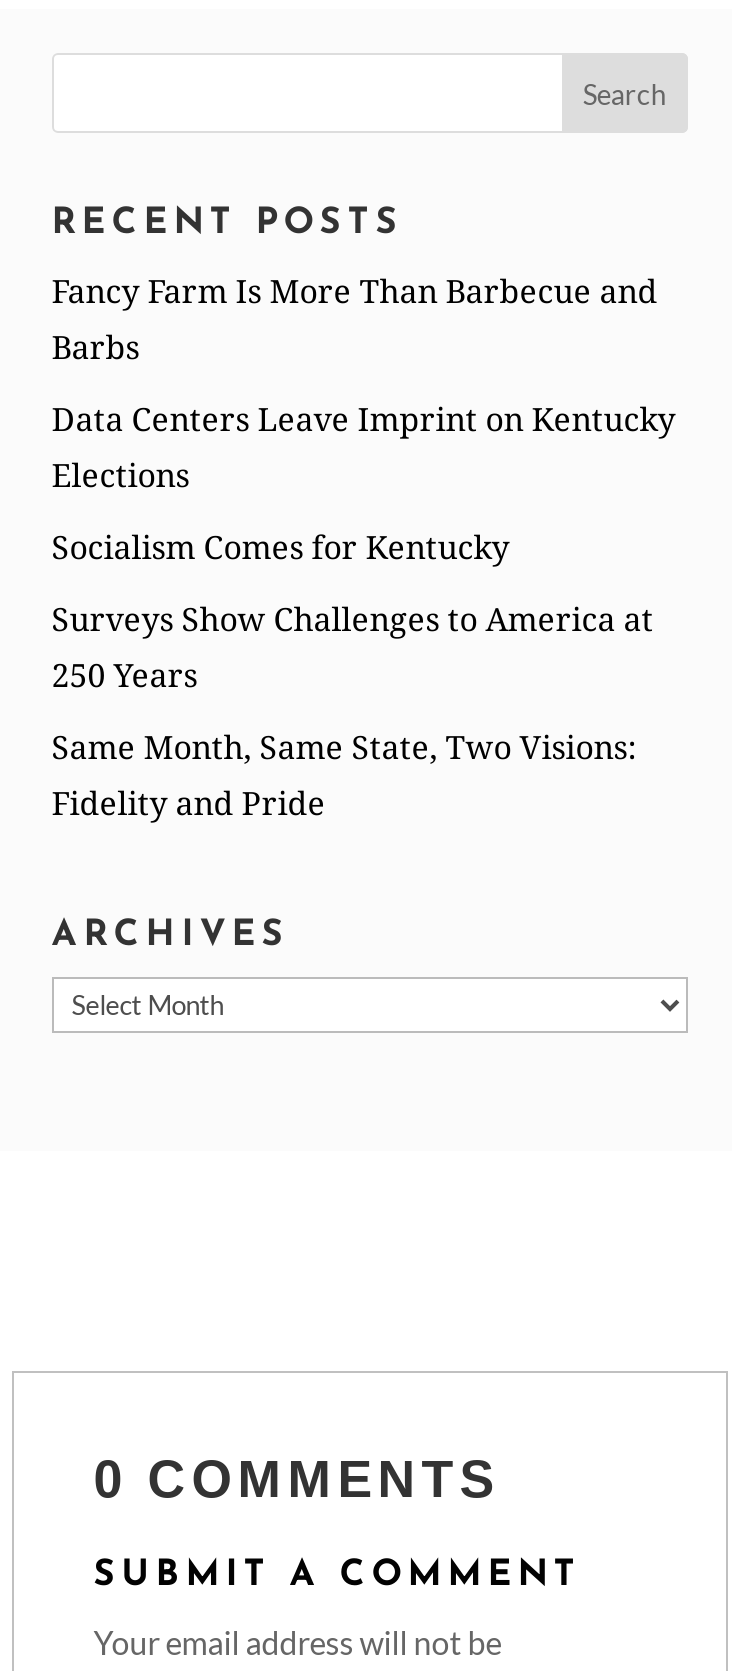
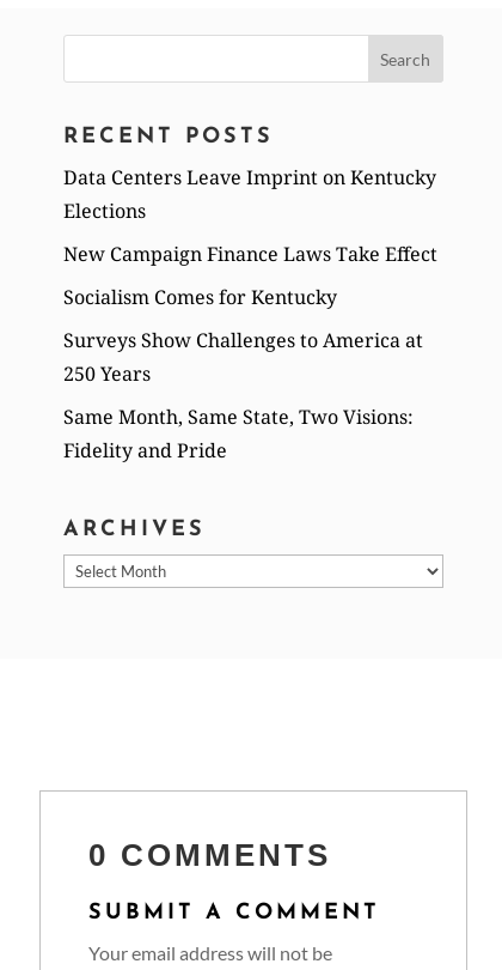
[52,268,658,368] Fancy Farm Is More Than Barbecue and | Barbs -> none
moved [52,396,676,496] -> [63,164,436,224]: Data Centers Leave Imprint on Kentucky | Elections
none -> [63,240,437,267] New Campaign Finance Laws Take Effect

